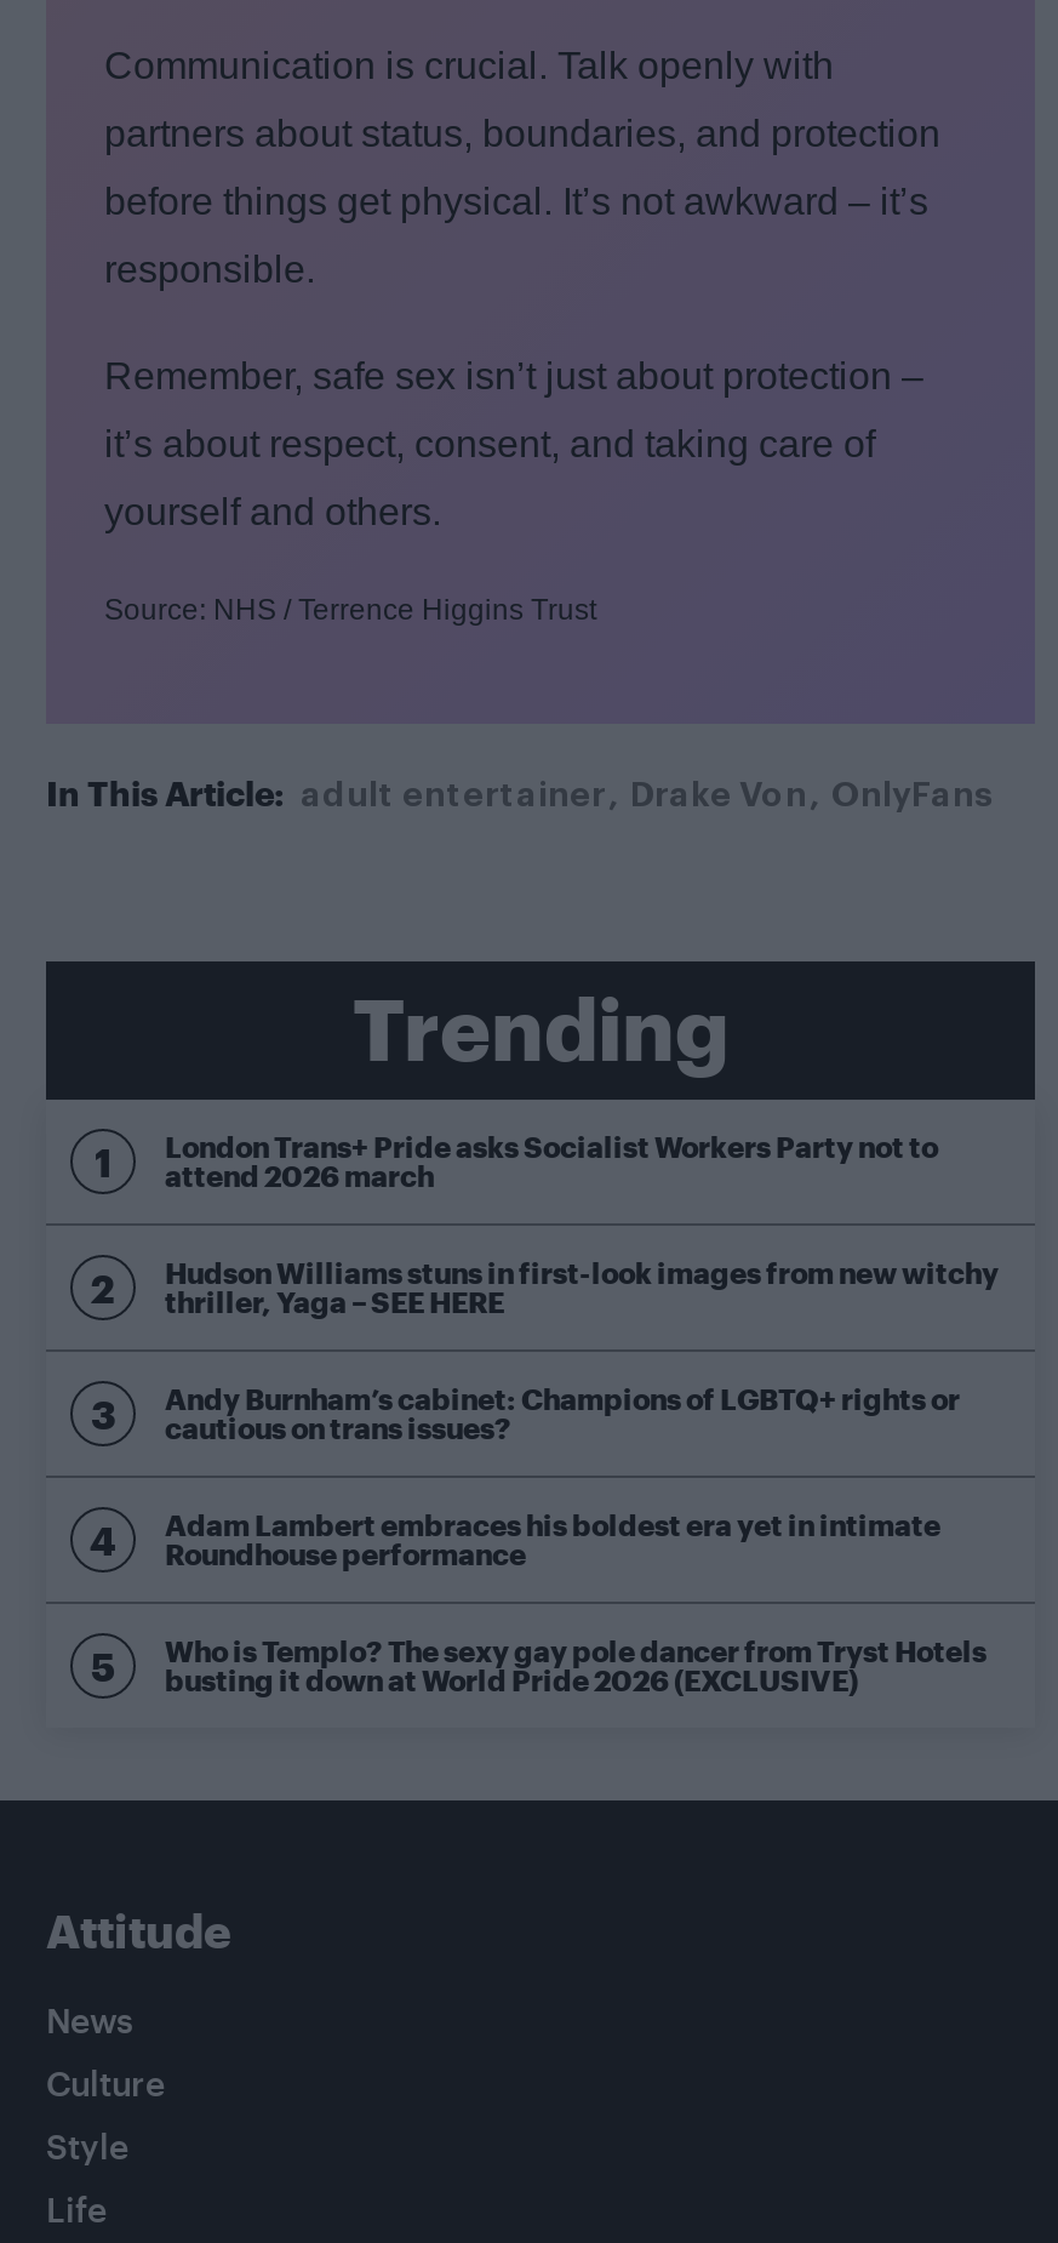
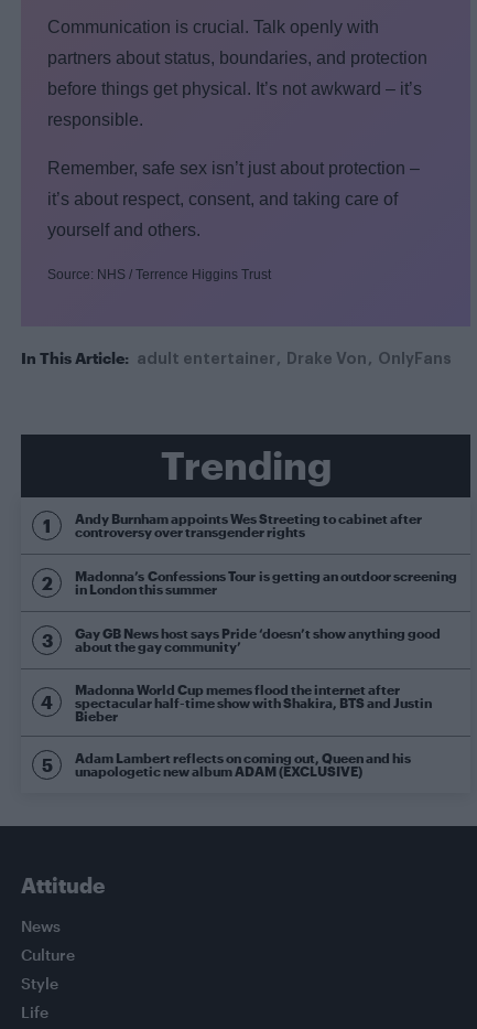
[165,1129,938,1192] London Trans+ Pride asks Socialist Workers Party not to | attend 2026 march -> [75,511,422,540] Andy Burnham appoints Wes Streeting to cabinet after | controversy over transgender rights
[165,1255,999,1318] Hudson Williams stuns in first-look images from new witchy | thriller, Yaga – SEE HERE -> [75,568,457,597] Madonna’s Confessions Tour is getting an outdoor screening | in London this summer
[165,1381,960,1444] Andy Burnham’s cabinet: Champions of LGBTQ+ rights or | cautious on trans issues? -> [75,626,441,654] Gay GB News host says Pride ‘doesn’t show anything good | about the gay community’
[165,1507,940,1570] Adam Lambert embraces his boldest era yet in intimate | Roundhouse performance -> [75,681,432,723] Madonna World Cup memes flood the internet after | spectacular half-time show with Shakira, BTS and Justin | Bieber
[165,1633,986,1696] Who is Templo? The sexy gay pole dancer from Tryst Hotels | busting it down at World Pride 2026 (EXCLUSIVE) -> [75,750,411,779] Adam Lambert reflects on coming out, Queen and his | unapologetic new album ADAM (EXCLUSIVE)

